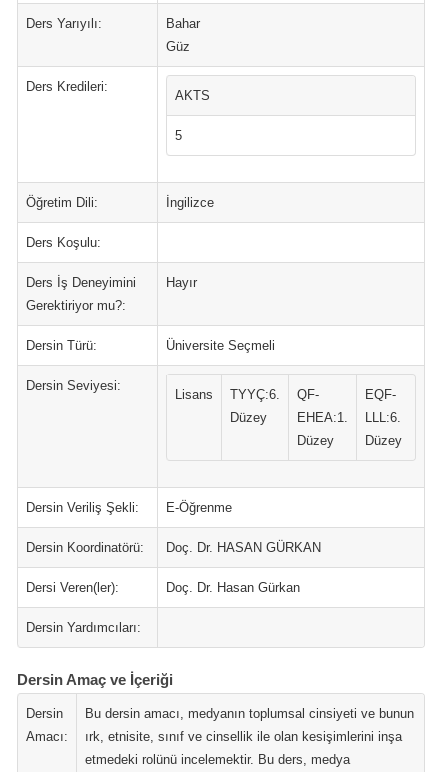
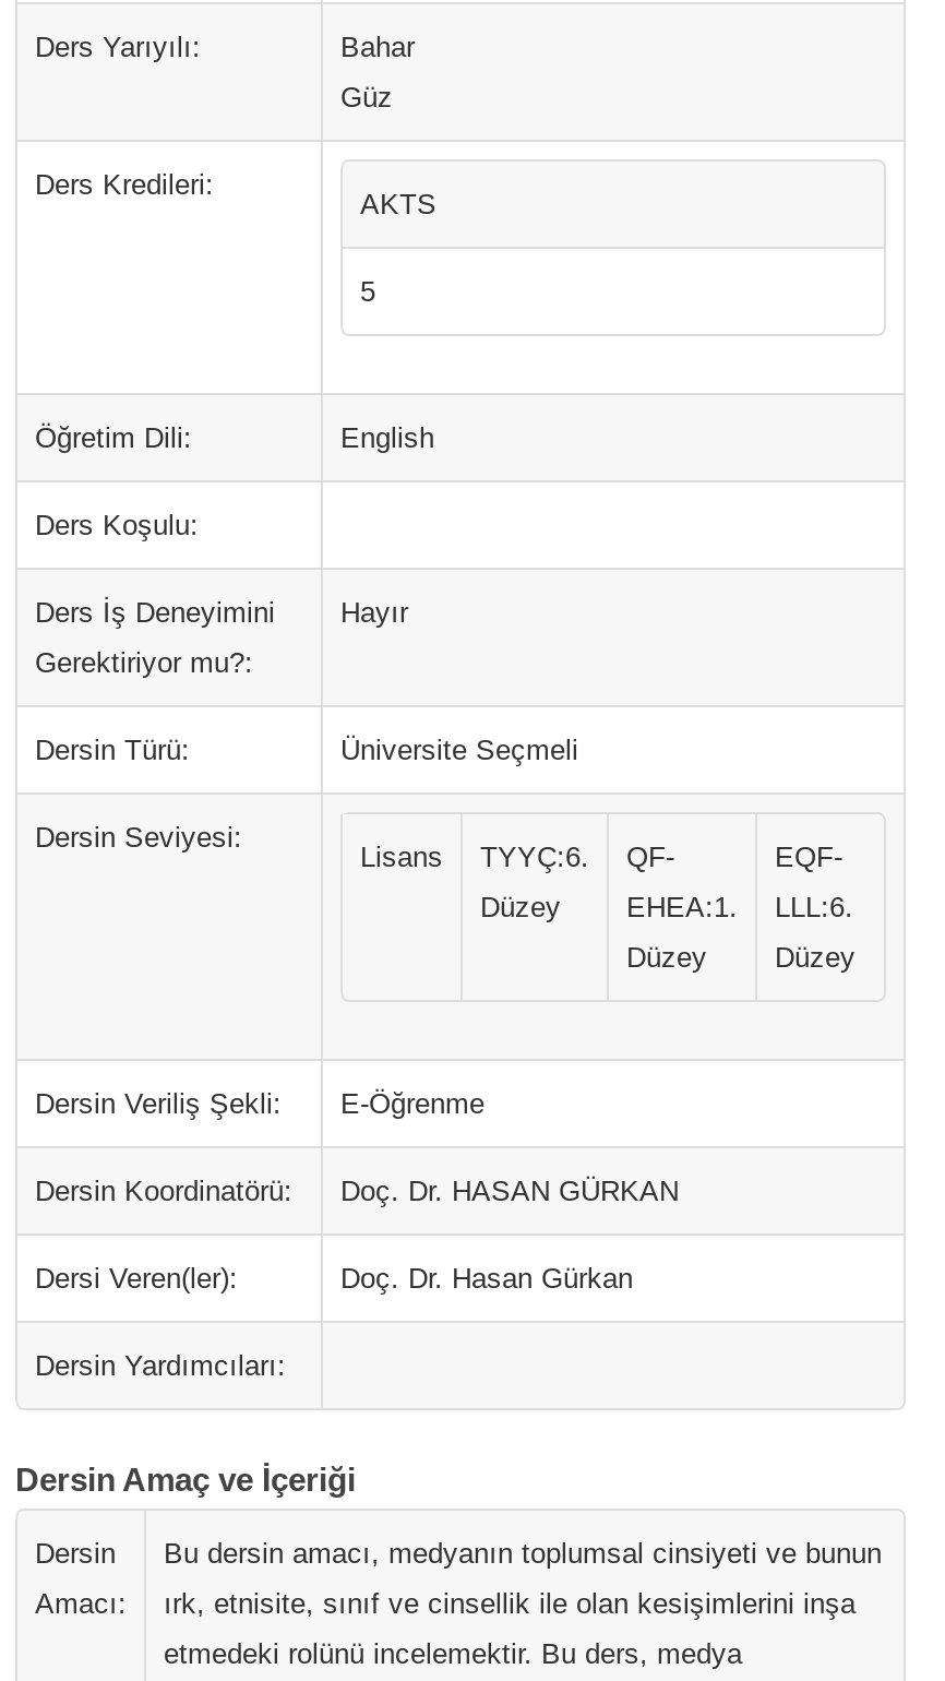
[166,195,214,210] İngilizce -> [340,421,434,454] English

